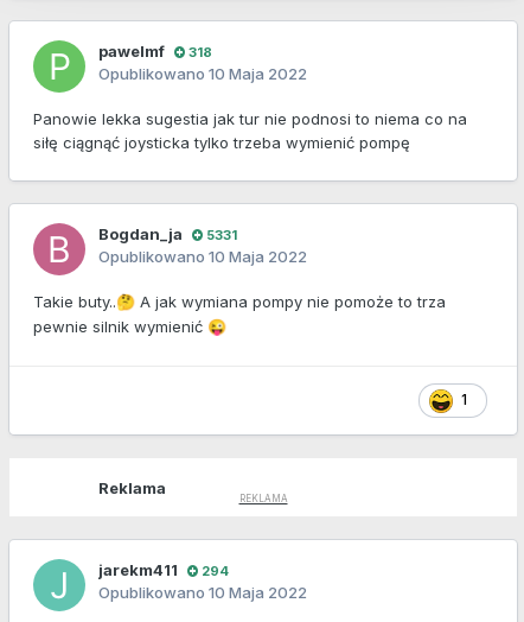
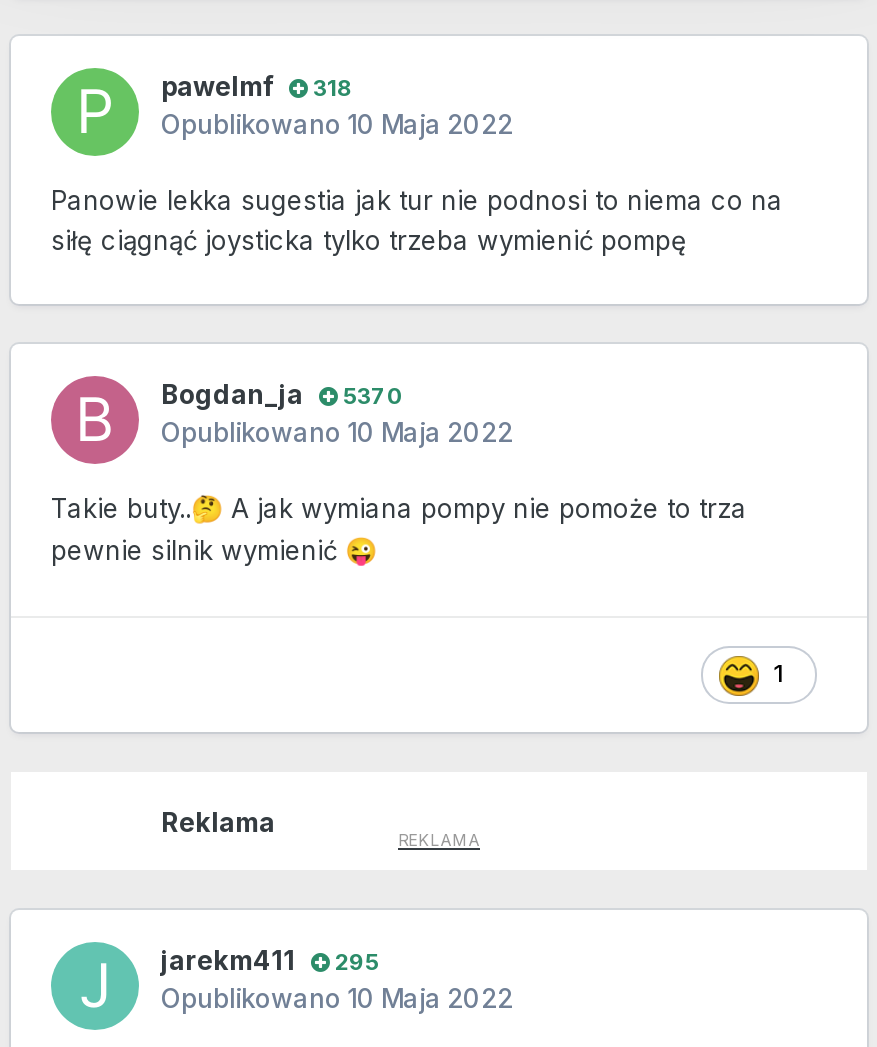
[98,225,237,244] Bogdan_ja 5331 -> [161,379,403,411] Bogdan_ja 5370
[98,561,229,580] jarekm411 294 -> [161,945,379,977] jarekm411 295

